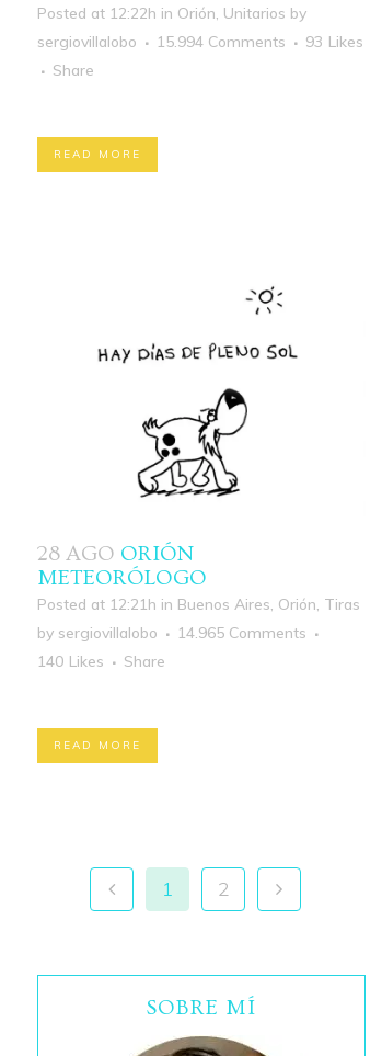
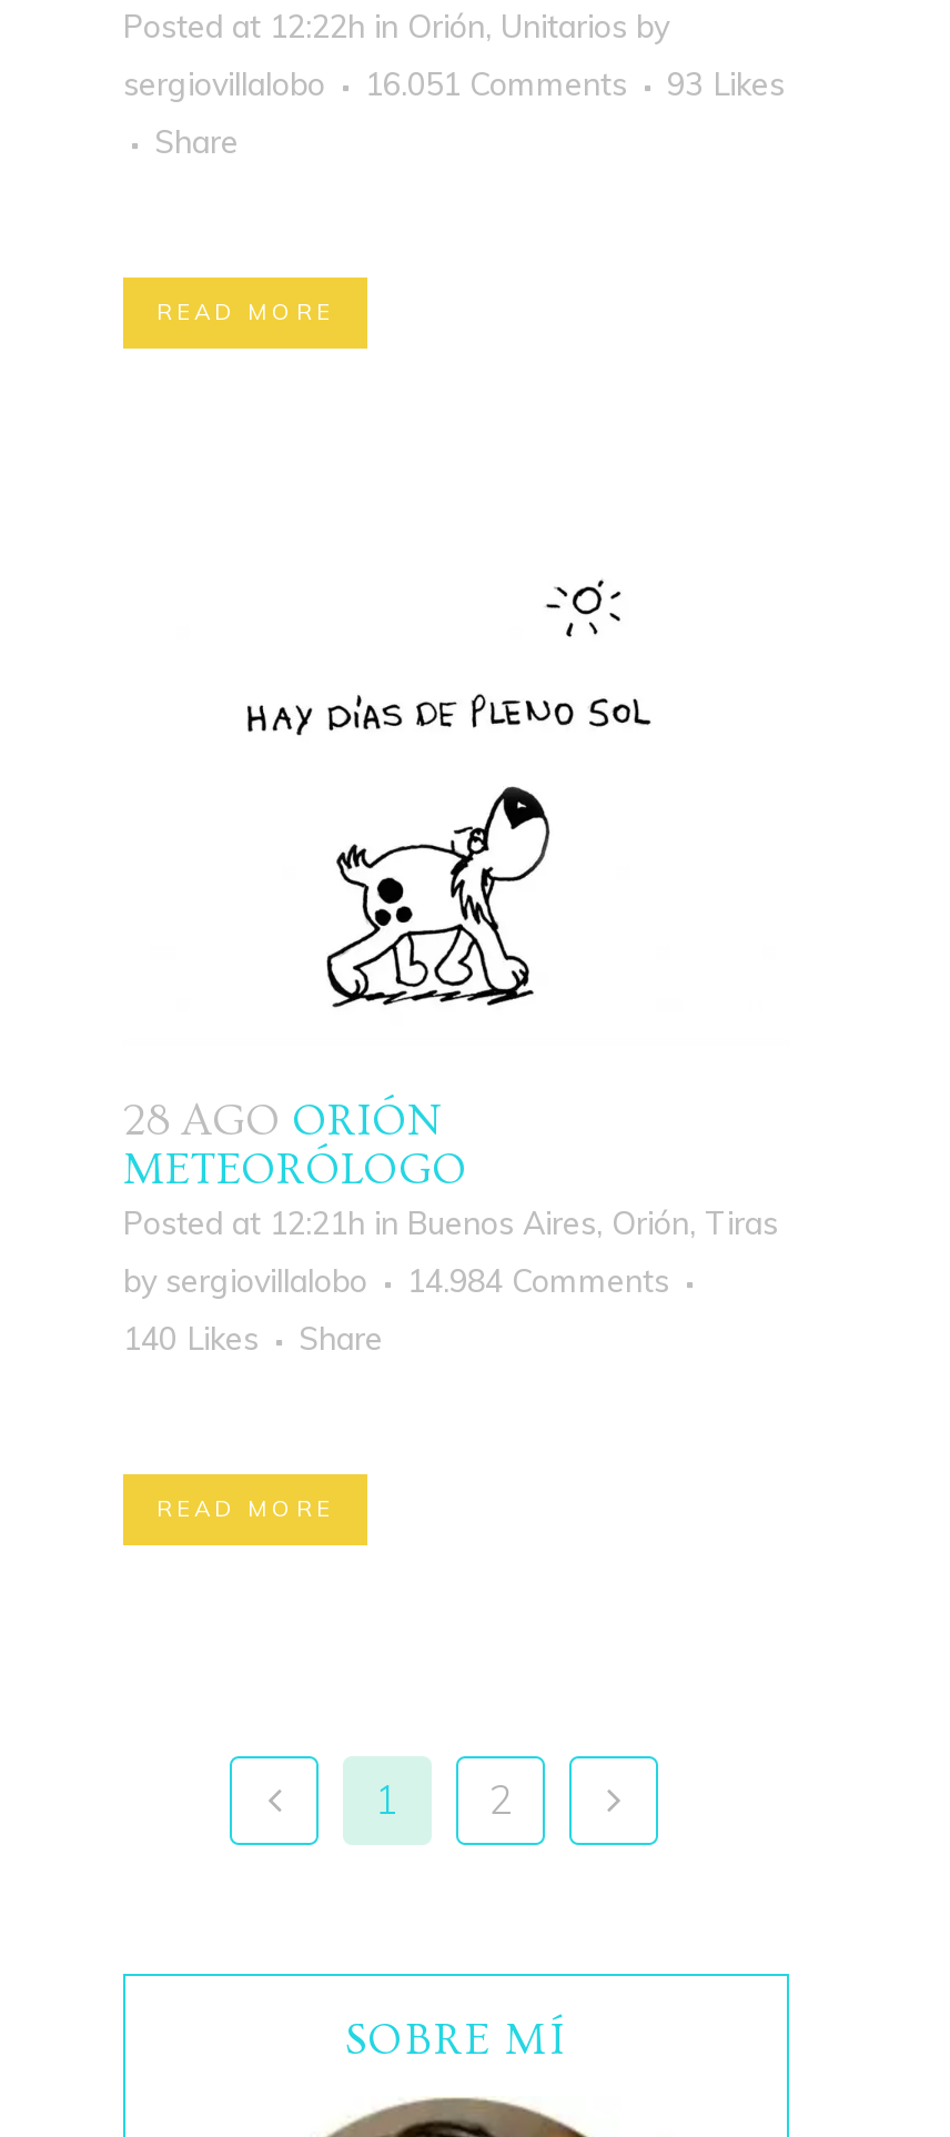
[37,32,363,51] sergiovillalobo 15.994 Comments 93 Likes -> [123,64,785,104] sergiovillalobo 16.051 Comments 93 Likes
[37,623,306,643] by sergiovillalobo 14.965 Comments -> [123,1261,669,1301] by sergiovillalobo 14.984 Comments

